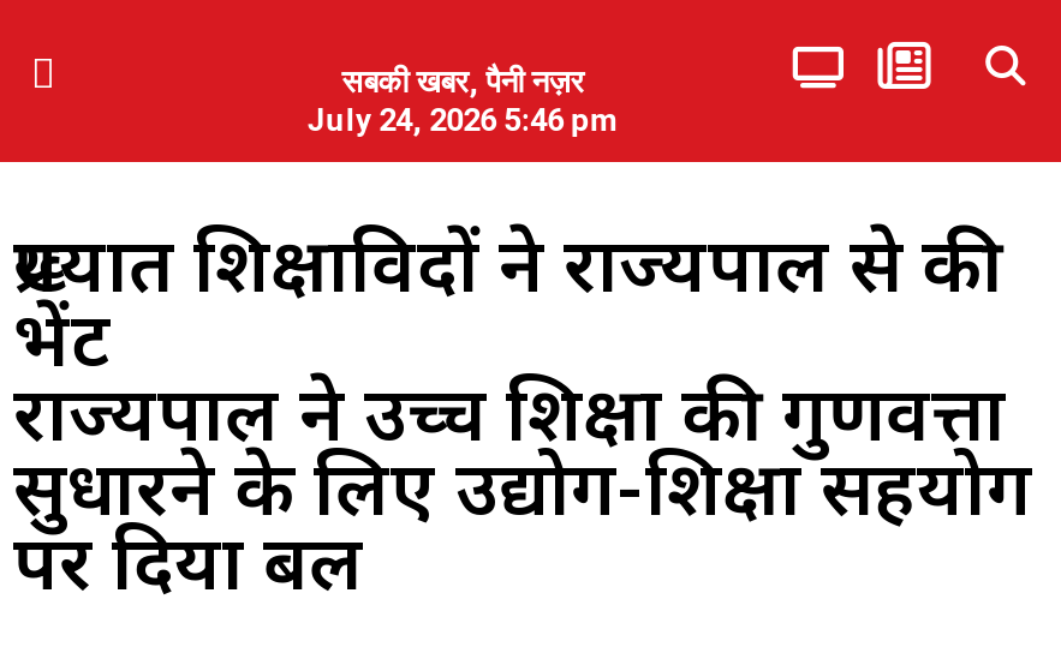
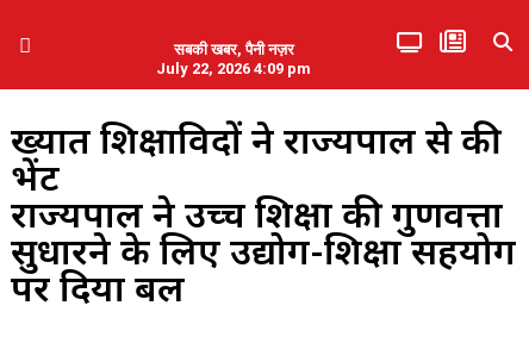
[307,102,619,138] July 24, 2026 5:46 pm -> [156,60,311,77] July 22, 2026 4:09 pm

